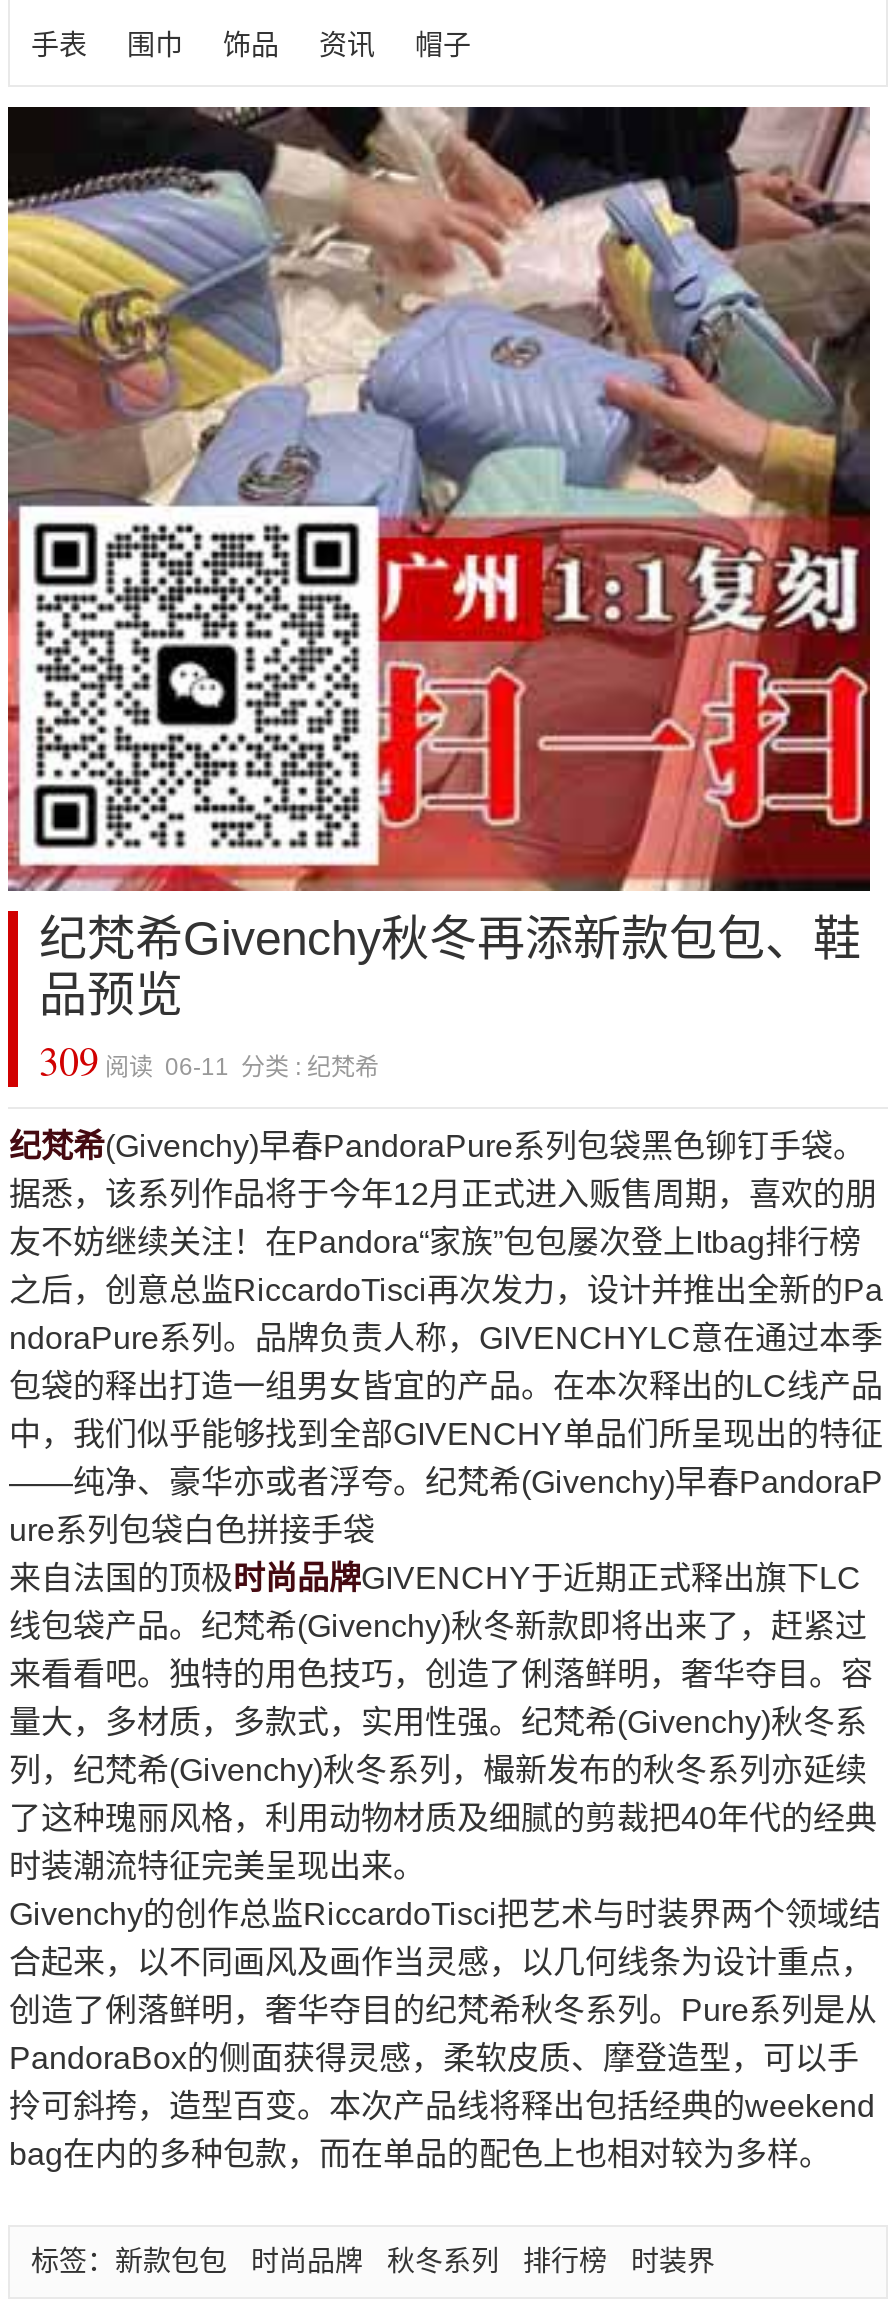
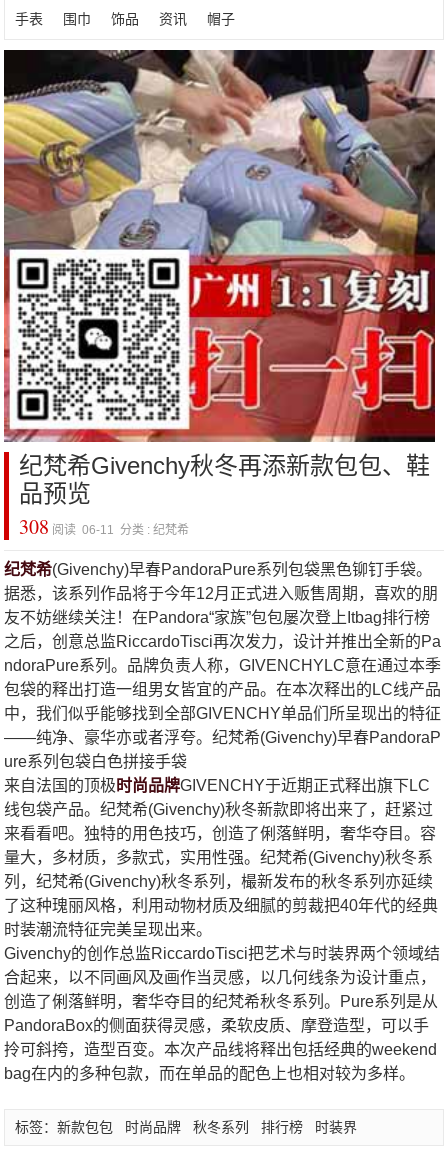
[39,1032,379,1086] 309阅读 06-11 分类 : 纪梵希 -> [19,512,189,539] 308阅读 06-11 分类 : 纪梵希

